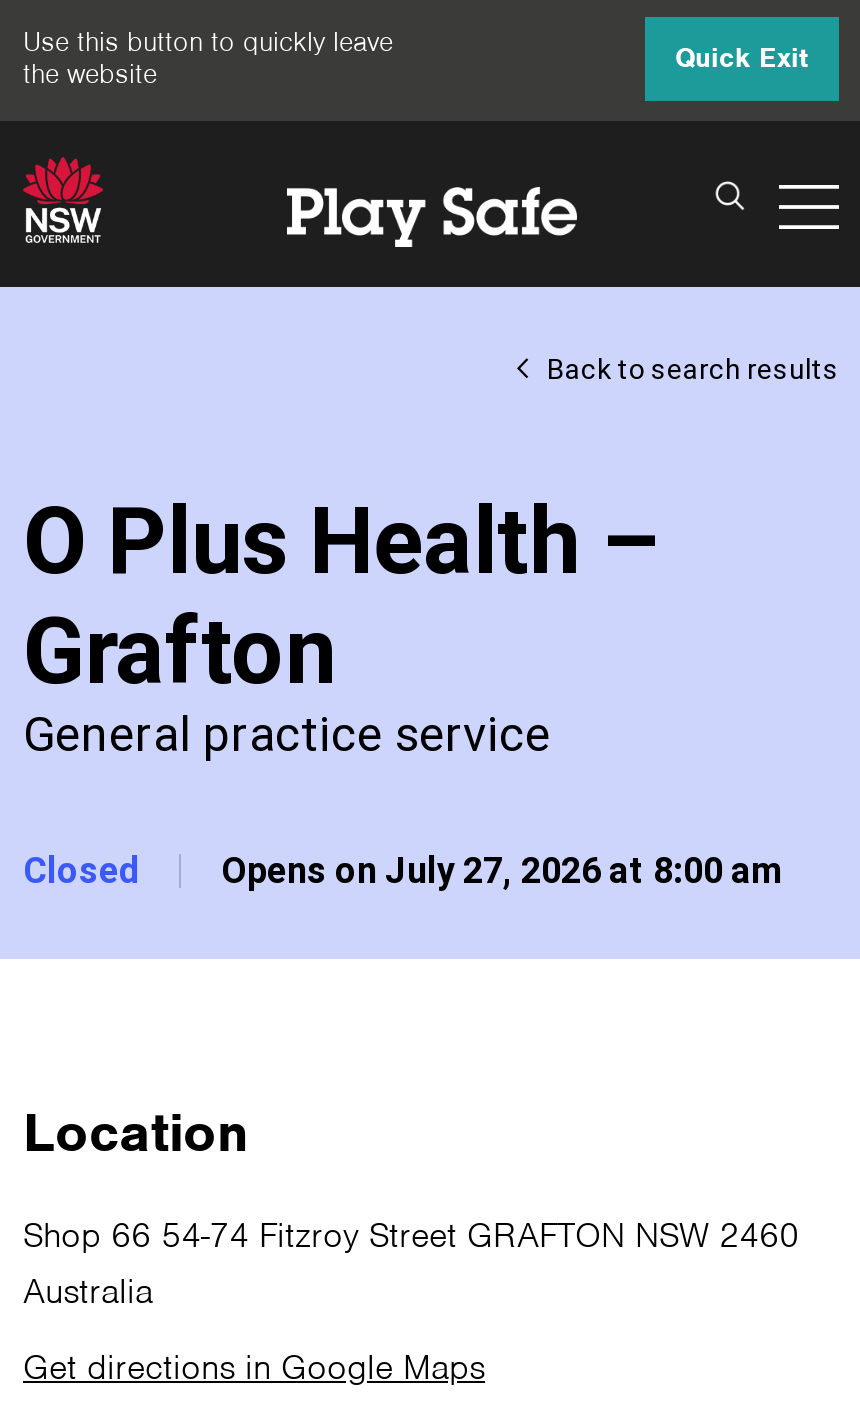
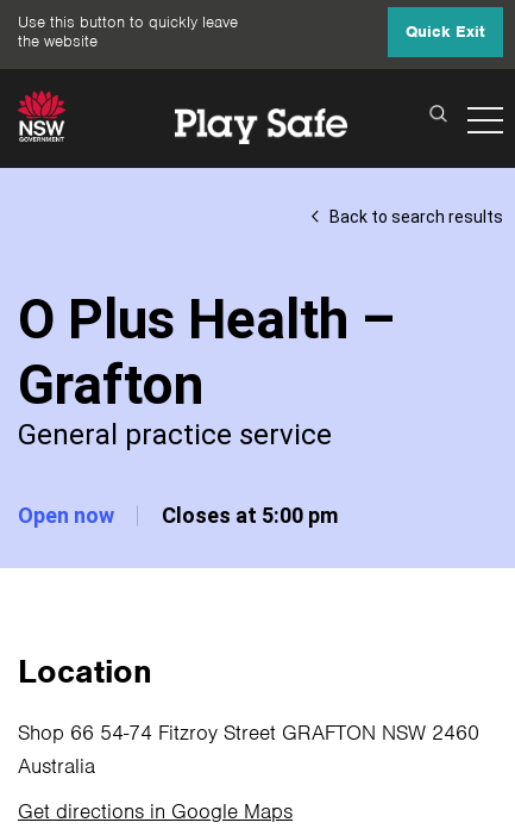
[23,849,781,891] Closed | Opens on July 27, 2026 at 8:00 am -> [18,503,338,528] Open now | Closes at 5:00 pm

